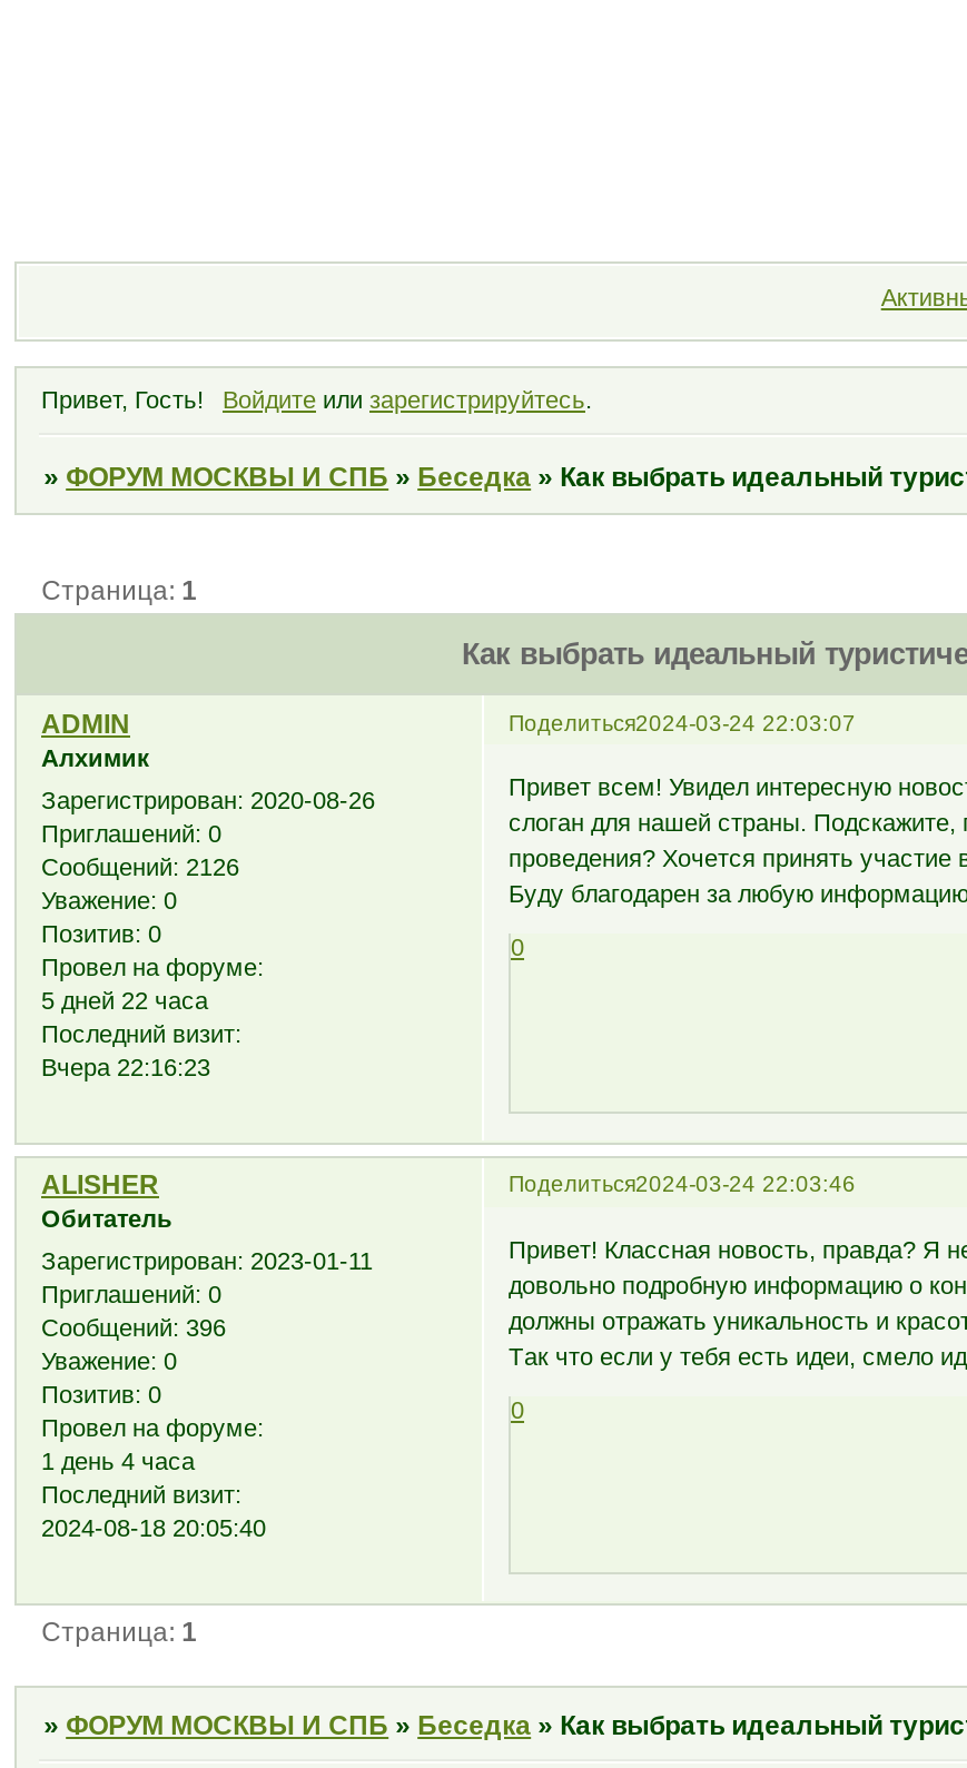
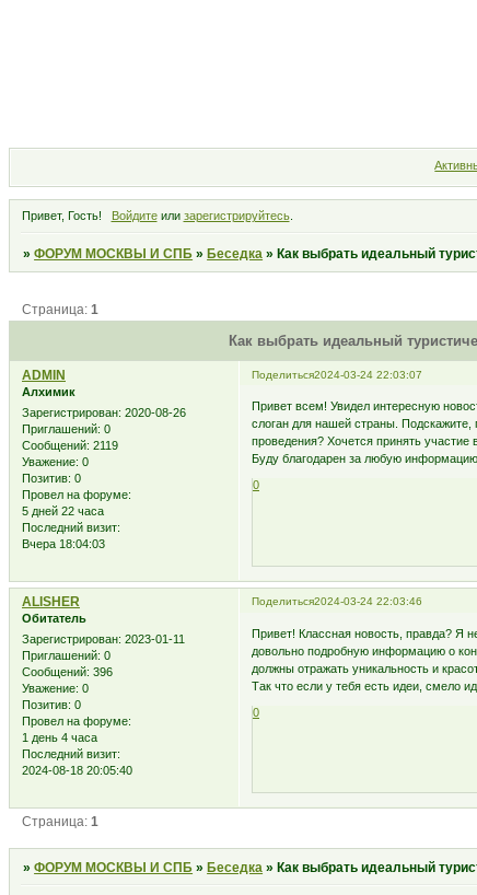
[41,854,239,880] Сообщений: 2126 -> [22,439,118,452] Сообщений: 2119
[41,1054,210,1081] Вчера 22:16:23 -> [22,537,105,550] Вчера 18:04:03

